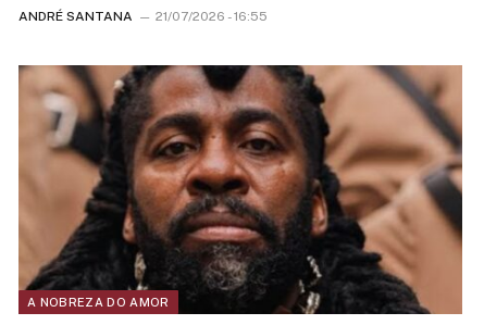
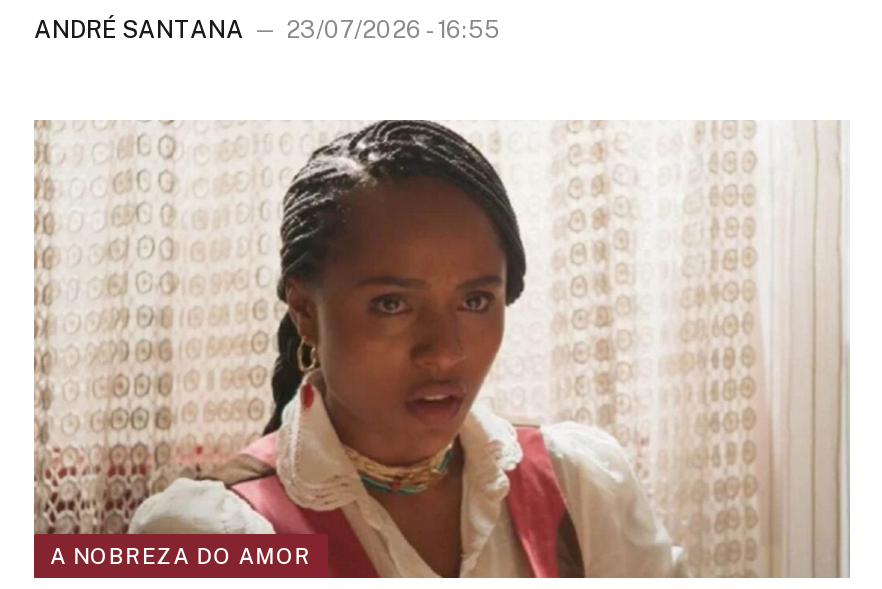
[18,8,268,23] ANDRÉ SANTANA 21/07/2026 - 16:55 -> [34,15,500,43] ANDRÉ SANTANA 23/07/2026 - 16:55
[18,64,463,315] [image] -> [34,118,850,580] [image]

